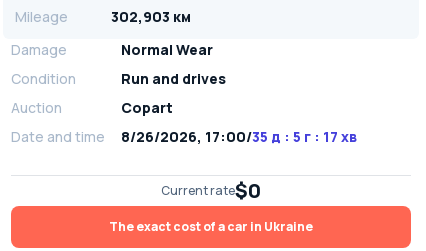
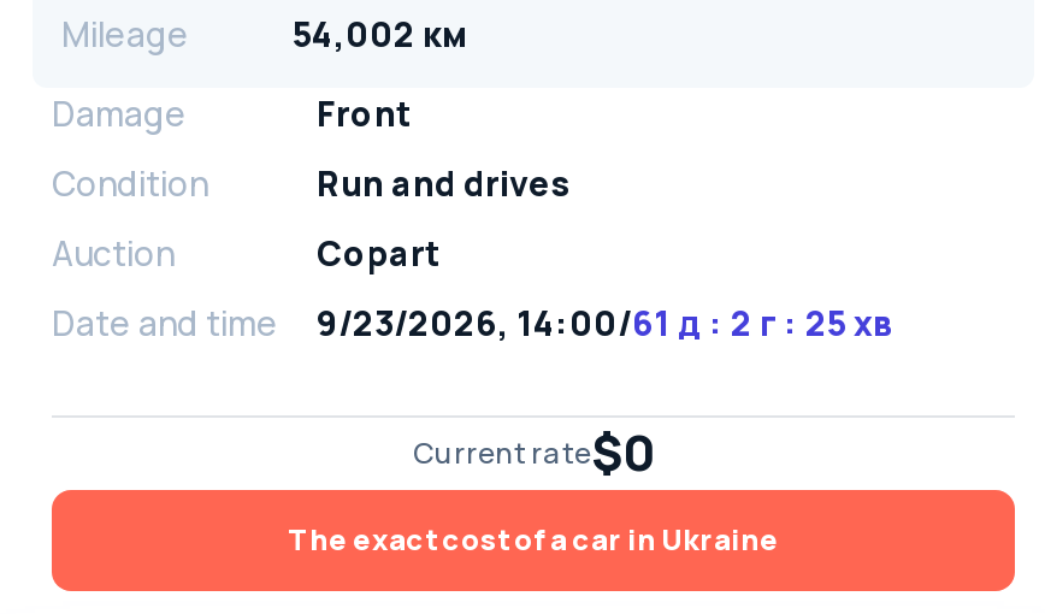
[111,7,191,26] 302,903 км -> [293,11,466,57] 54,002 км
[121,40,213,59] Normal Wear -> [317,90,413,136] Front
[11,127,357,146] Date and time 8/26/2026, 17:00/35 д : 5 г : 17 хв -> [52,300,892,346] Date and time 9/23/2026, 14:00/61 д : 2 г : 25 хв

